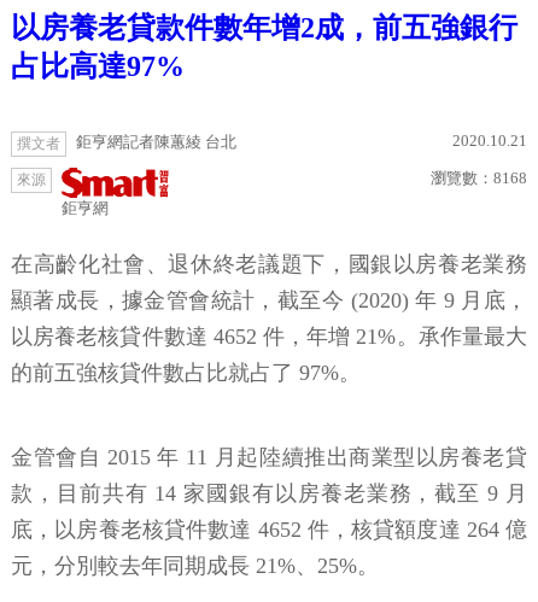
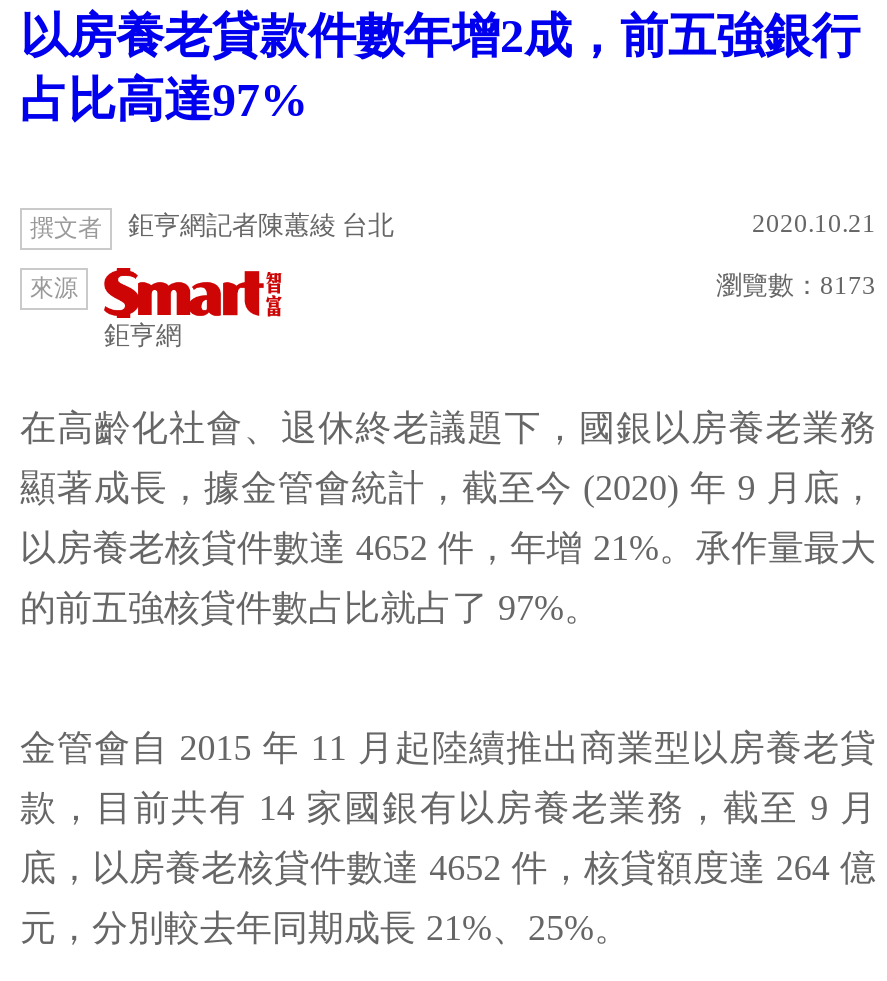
[431,169,527,187] 瀏覽數：8168 -> [716,270,876,300] 瀏覽數：8173

